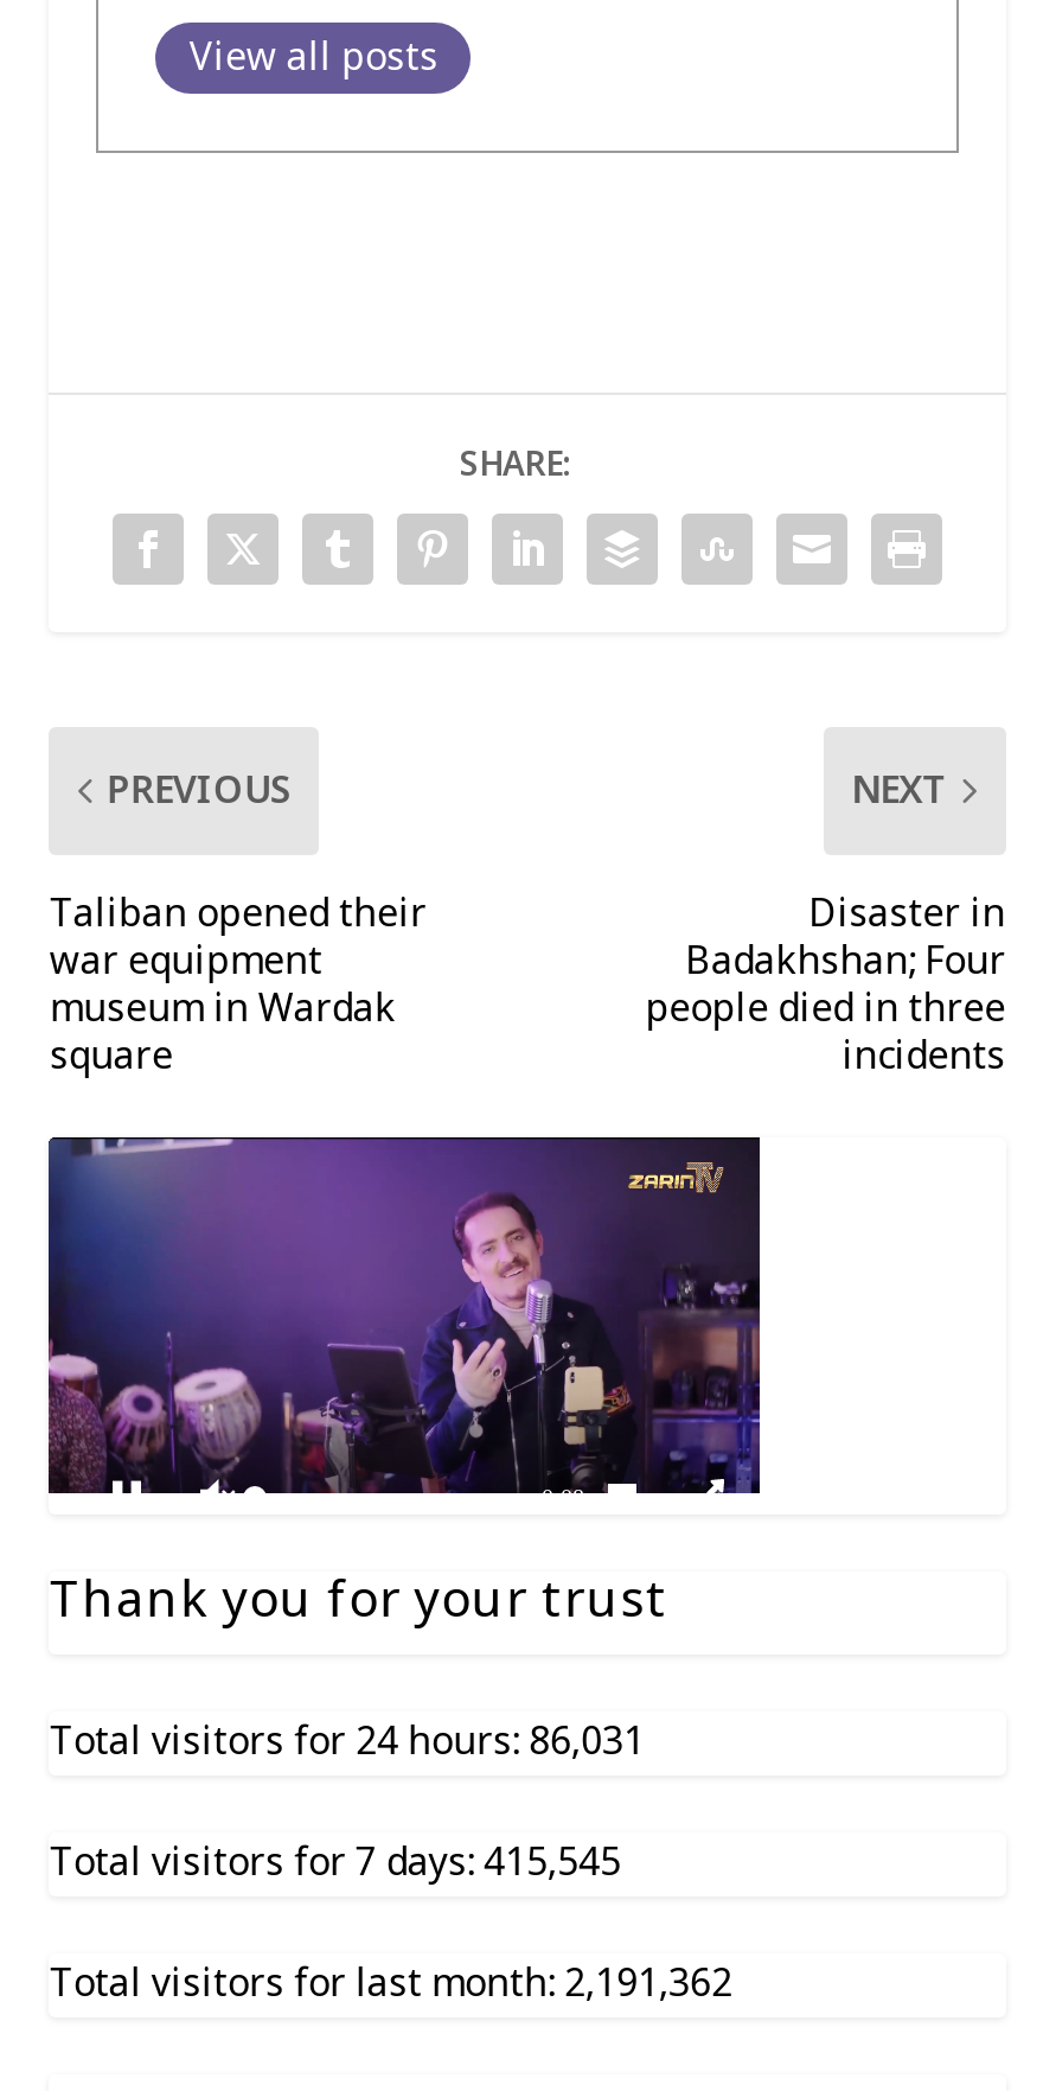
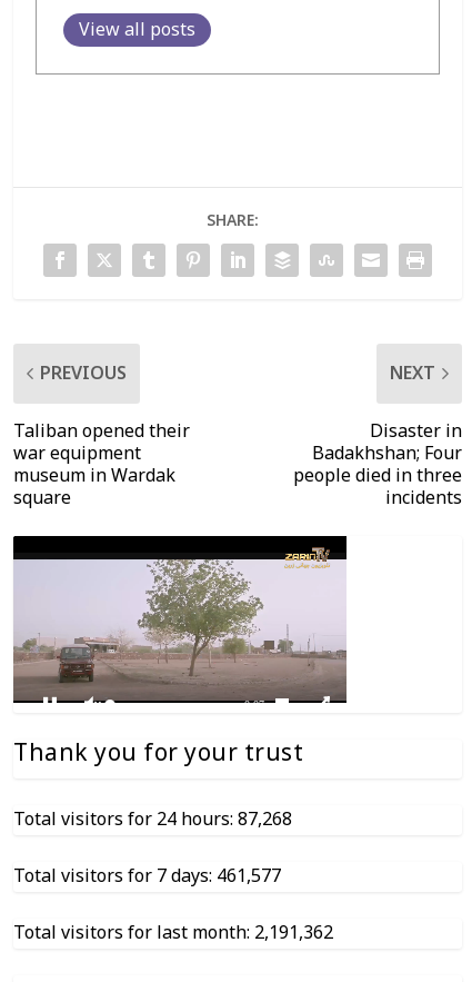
[46,1135,762,1496] [image] -> [12,536,348,704] [image]
[50,1702,645,1783] Total visitors for 24 hours: 86,031 -> [14,801,293,839] Total visitors for 24 hours: 87,268
[50,1823,621,1904] Total visitors for 7 days: 415,545 -> [14,857,281,895] Total visitors for 7 days: 461,577

